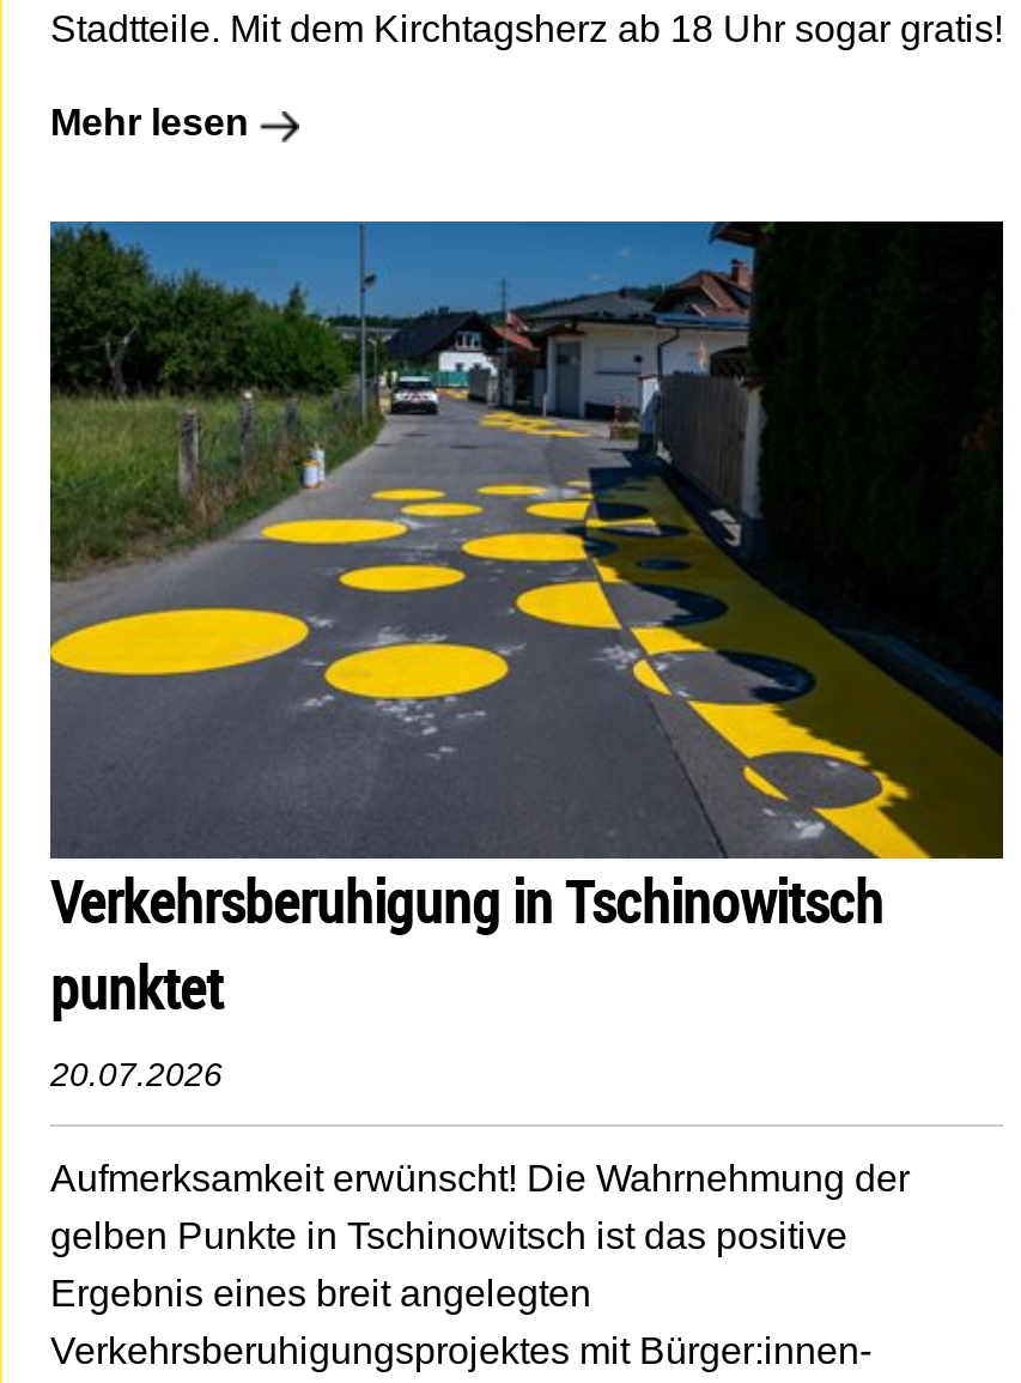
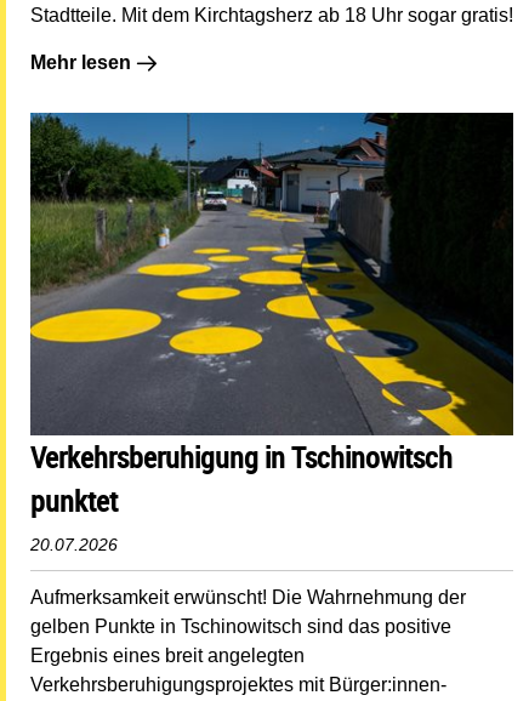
[50,1216,847,1256] gelben Punkte in Tschinowitsch ist das positive -> [30,616,451,636] gelben Punkte in Tschinowitsch sind das positive

